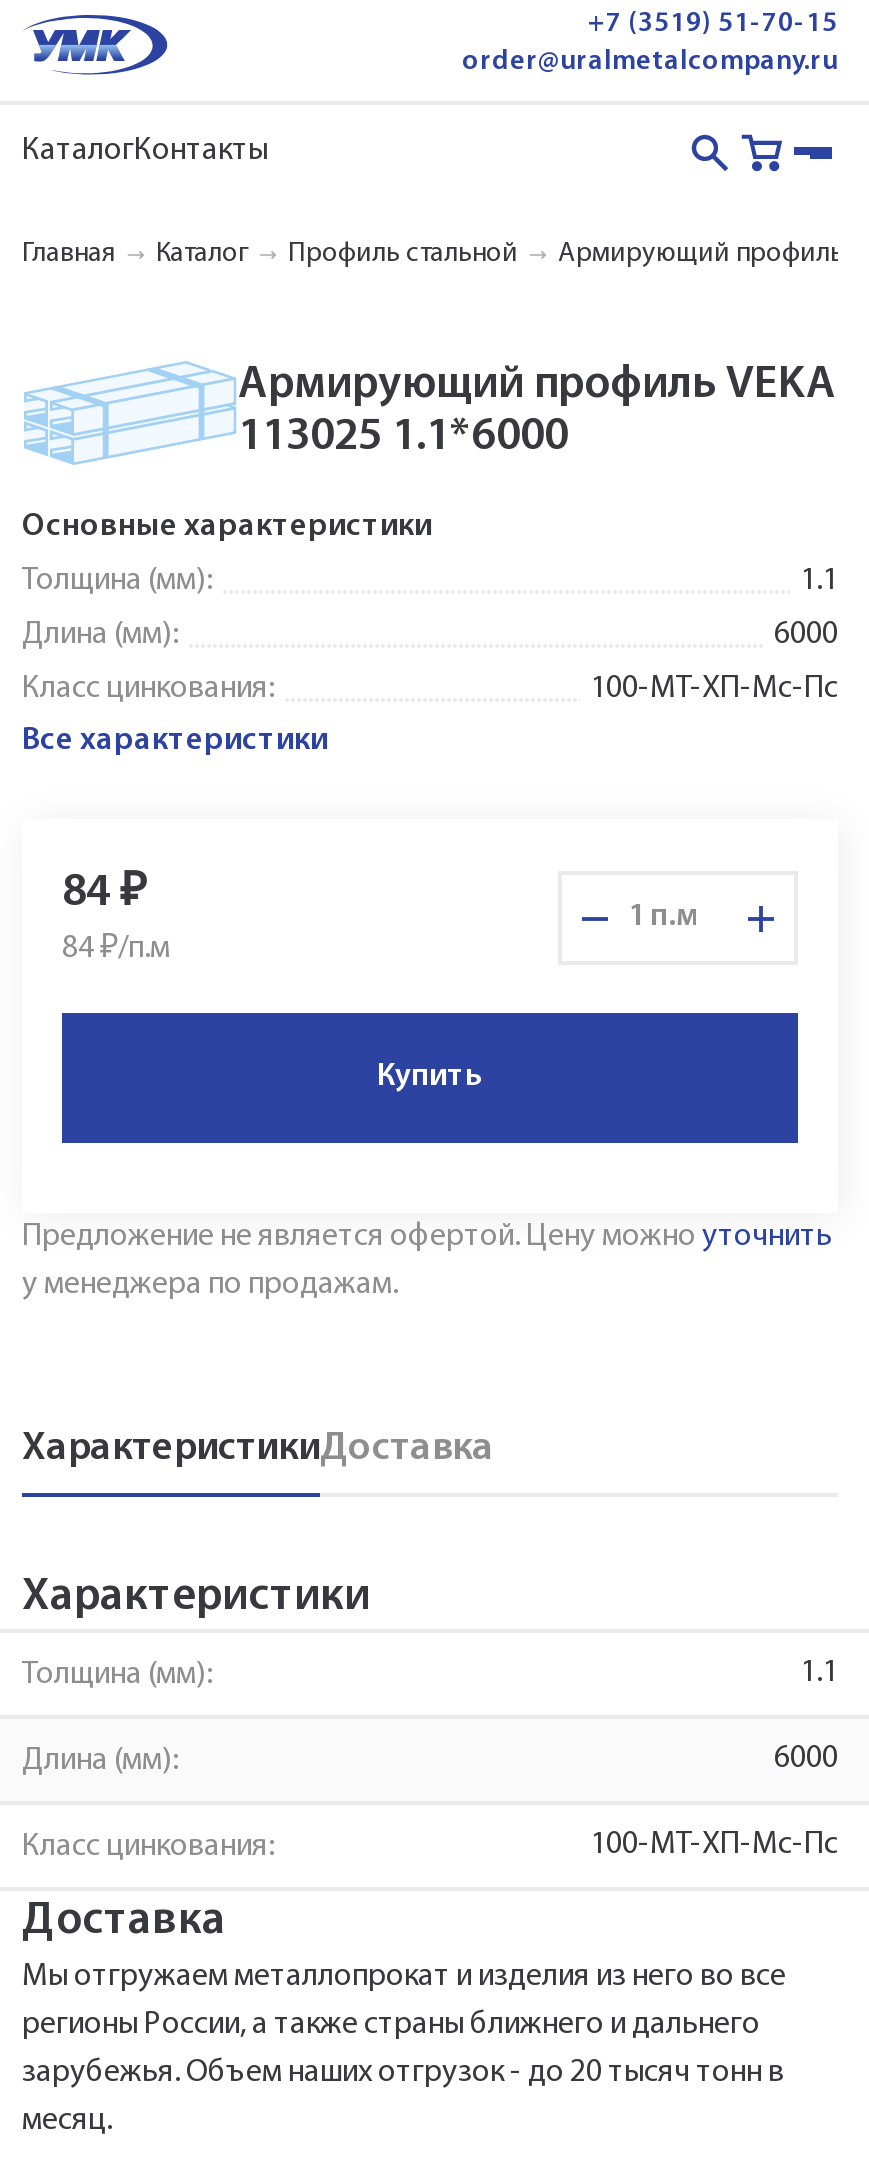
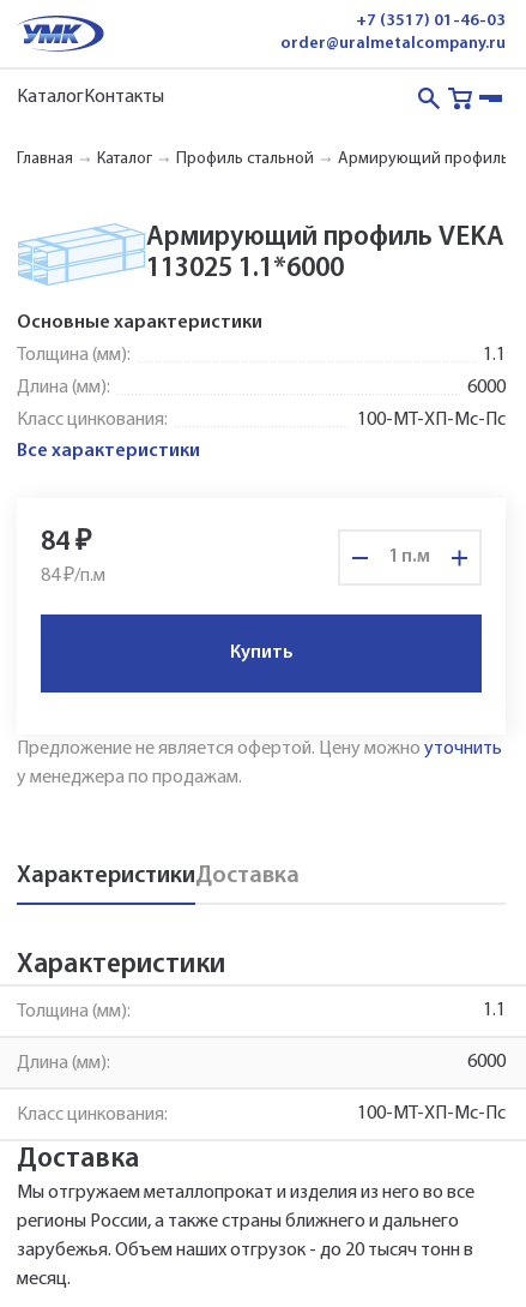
[588,9,838,39] +7 (3519) 51-70-15 -> [356,12,506,30] +7 (3517) 01-46-03

